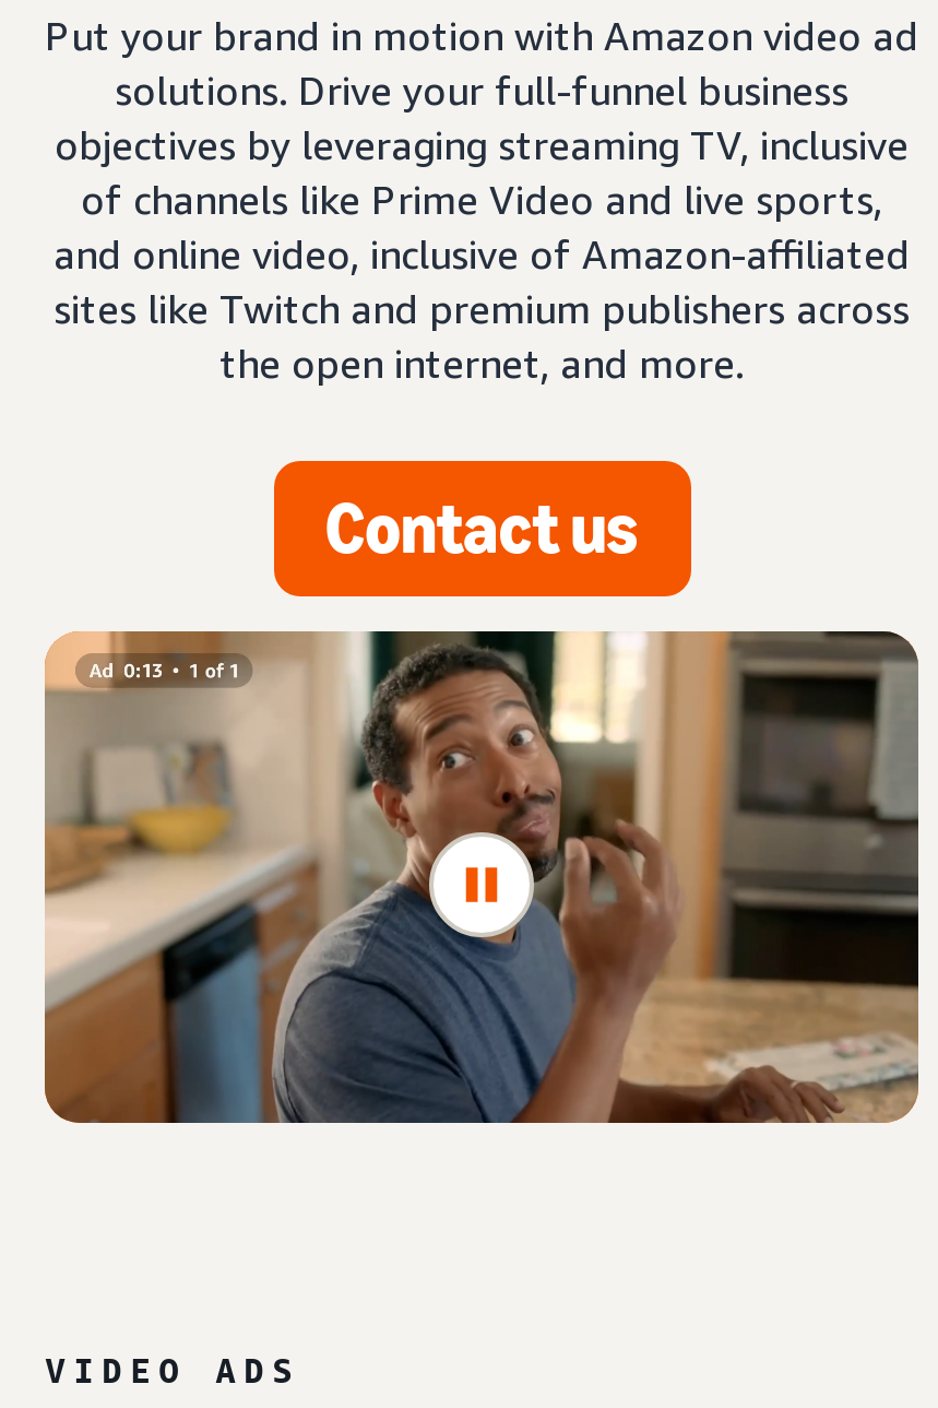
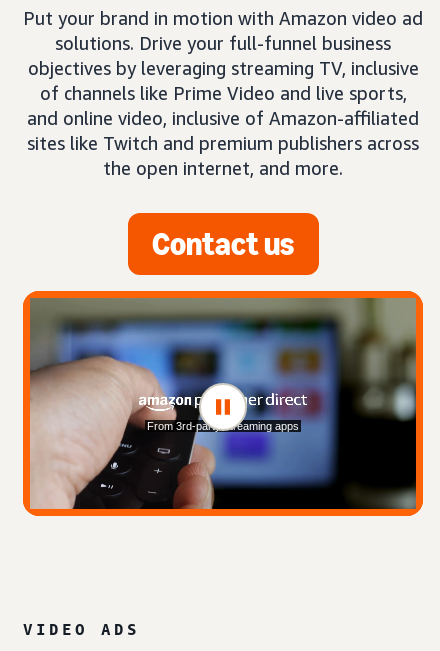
[43,629,921,1125] [image] -> [22,290,424,517] [image]

